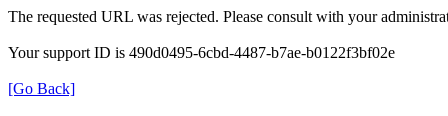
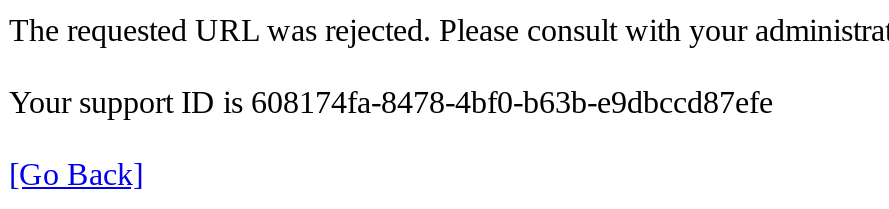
[8,44,395,61] Your support ID is 490d0495-6cbd-4487-b7ae-b0122f3bf02e -> [9,85,773,119] Your support ID is 608174fa-8478-4bf0-b63b-e9dbccd87efe

